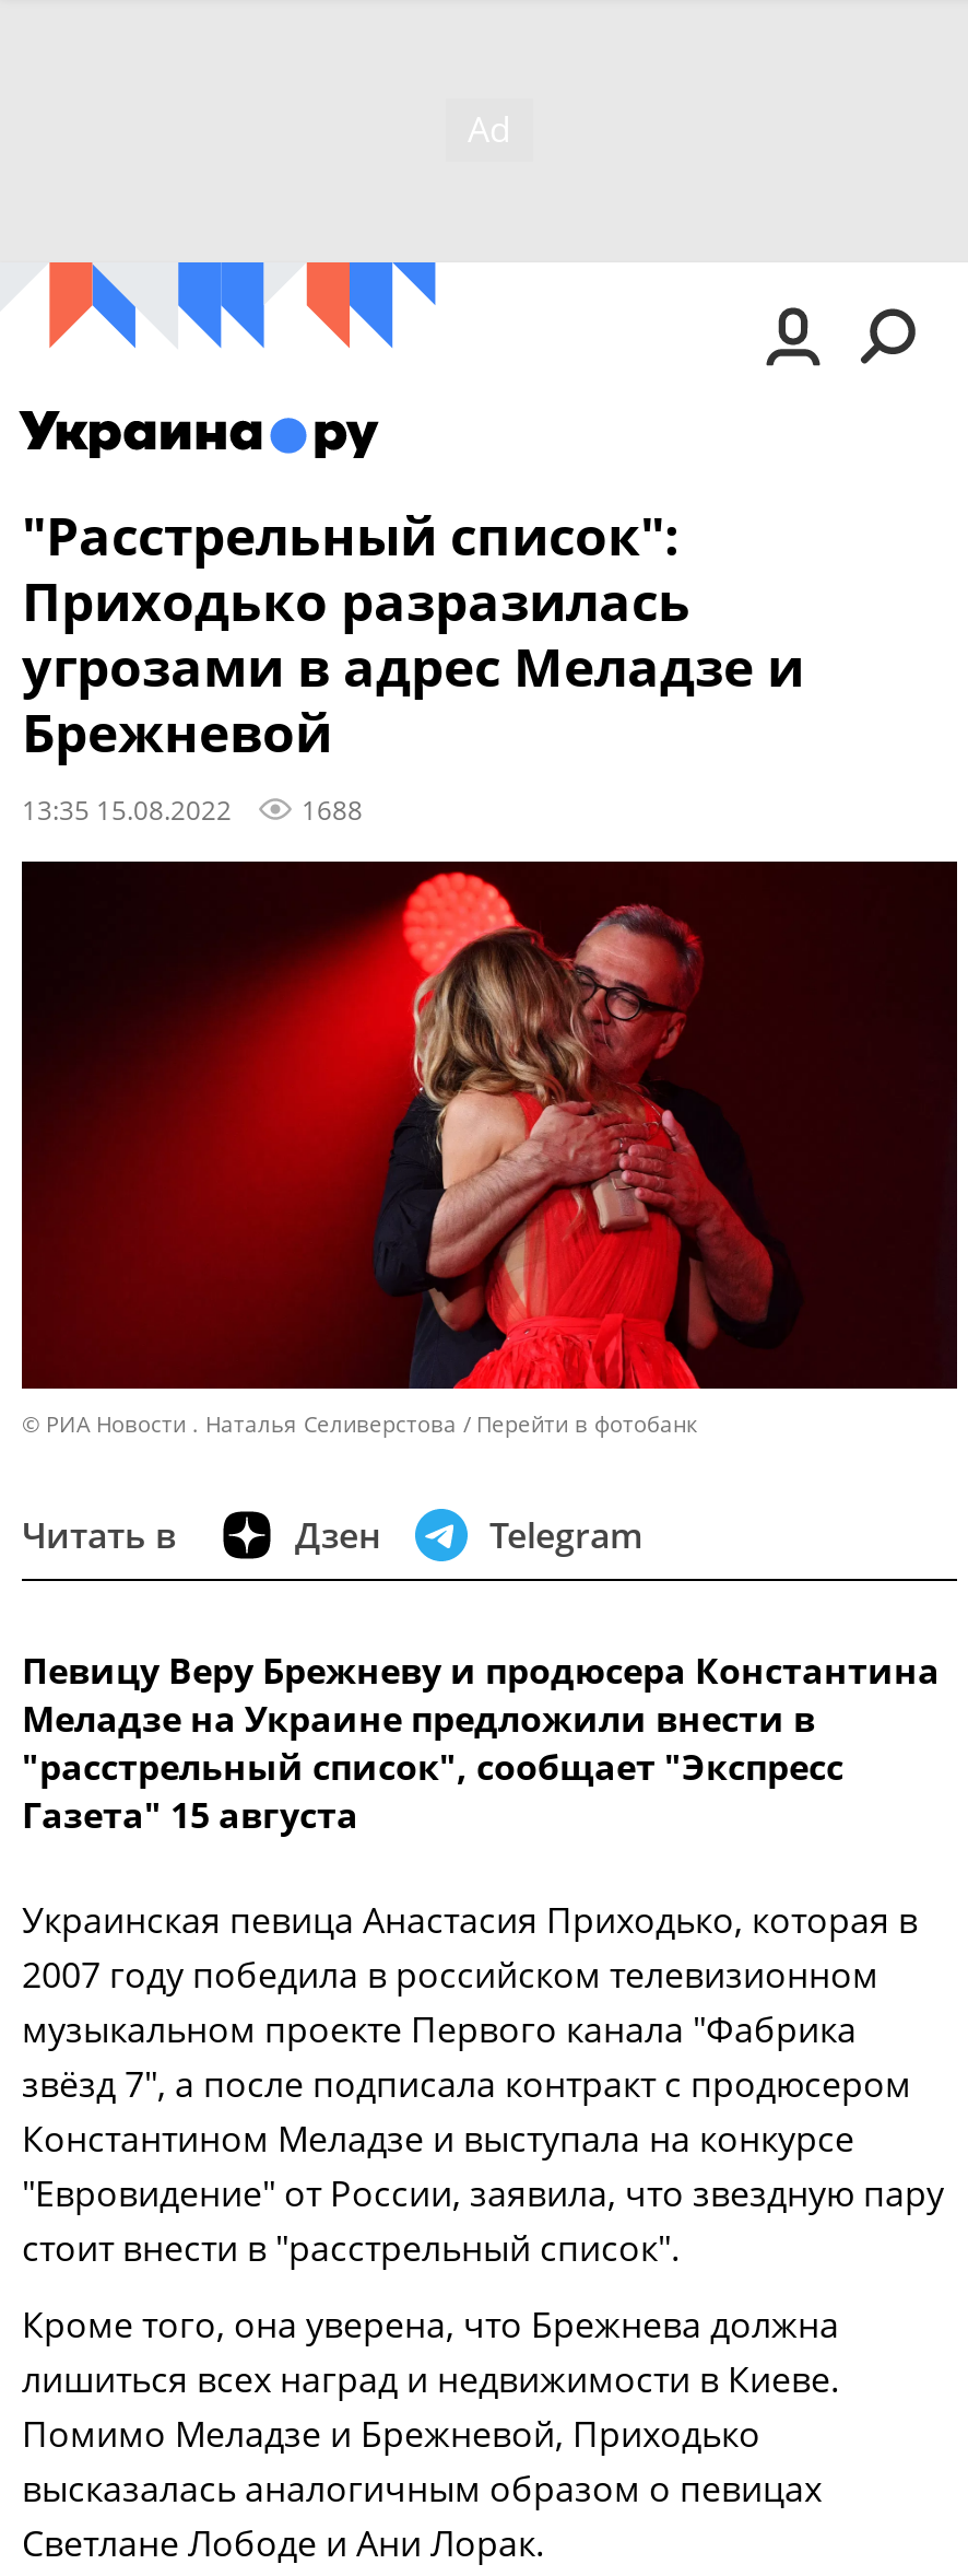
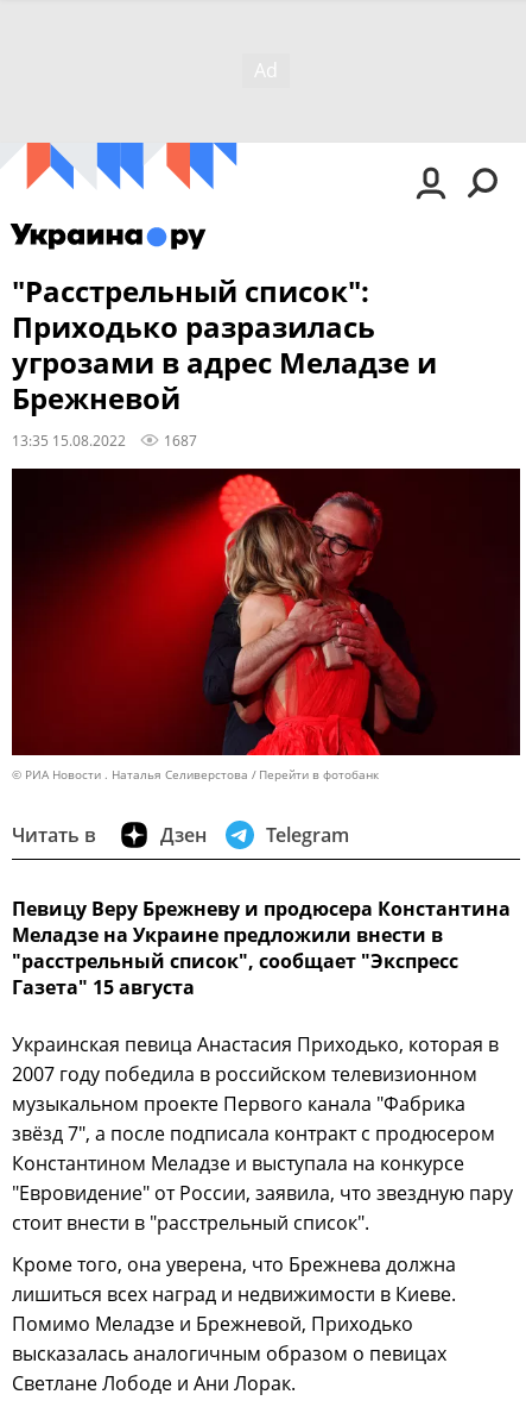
[22,792,363,827] 13:35 15.08.2022 1688 -> [12,431,197,450] 13:35 15.08.2022 1687

